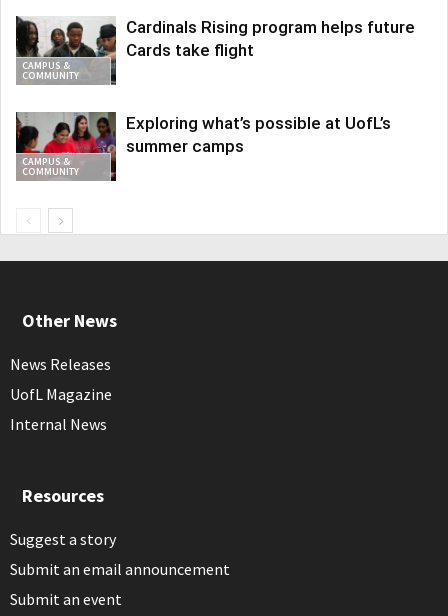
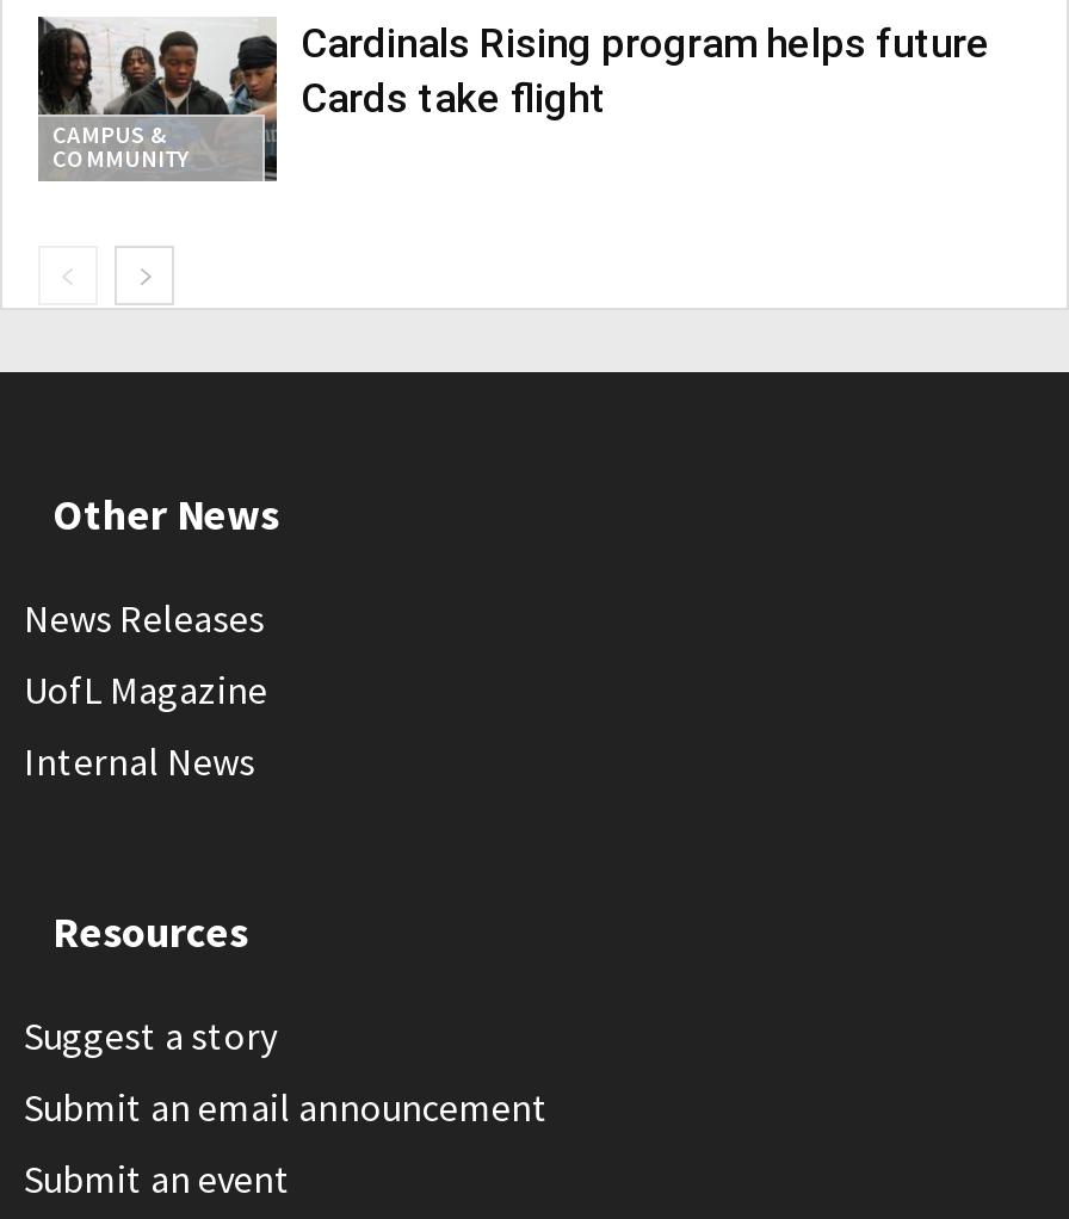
[16,111,116,182] [image] | CAMPUS & | COMMUNITY -> none
[126,113,391,156] Exploring what’s possible at UofL’s | summer camps -> none

